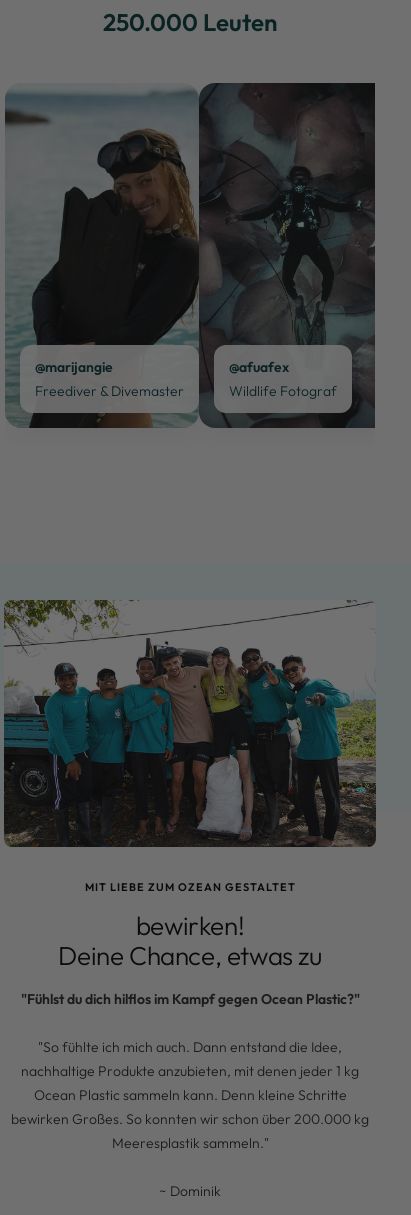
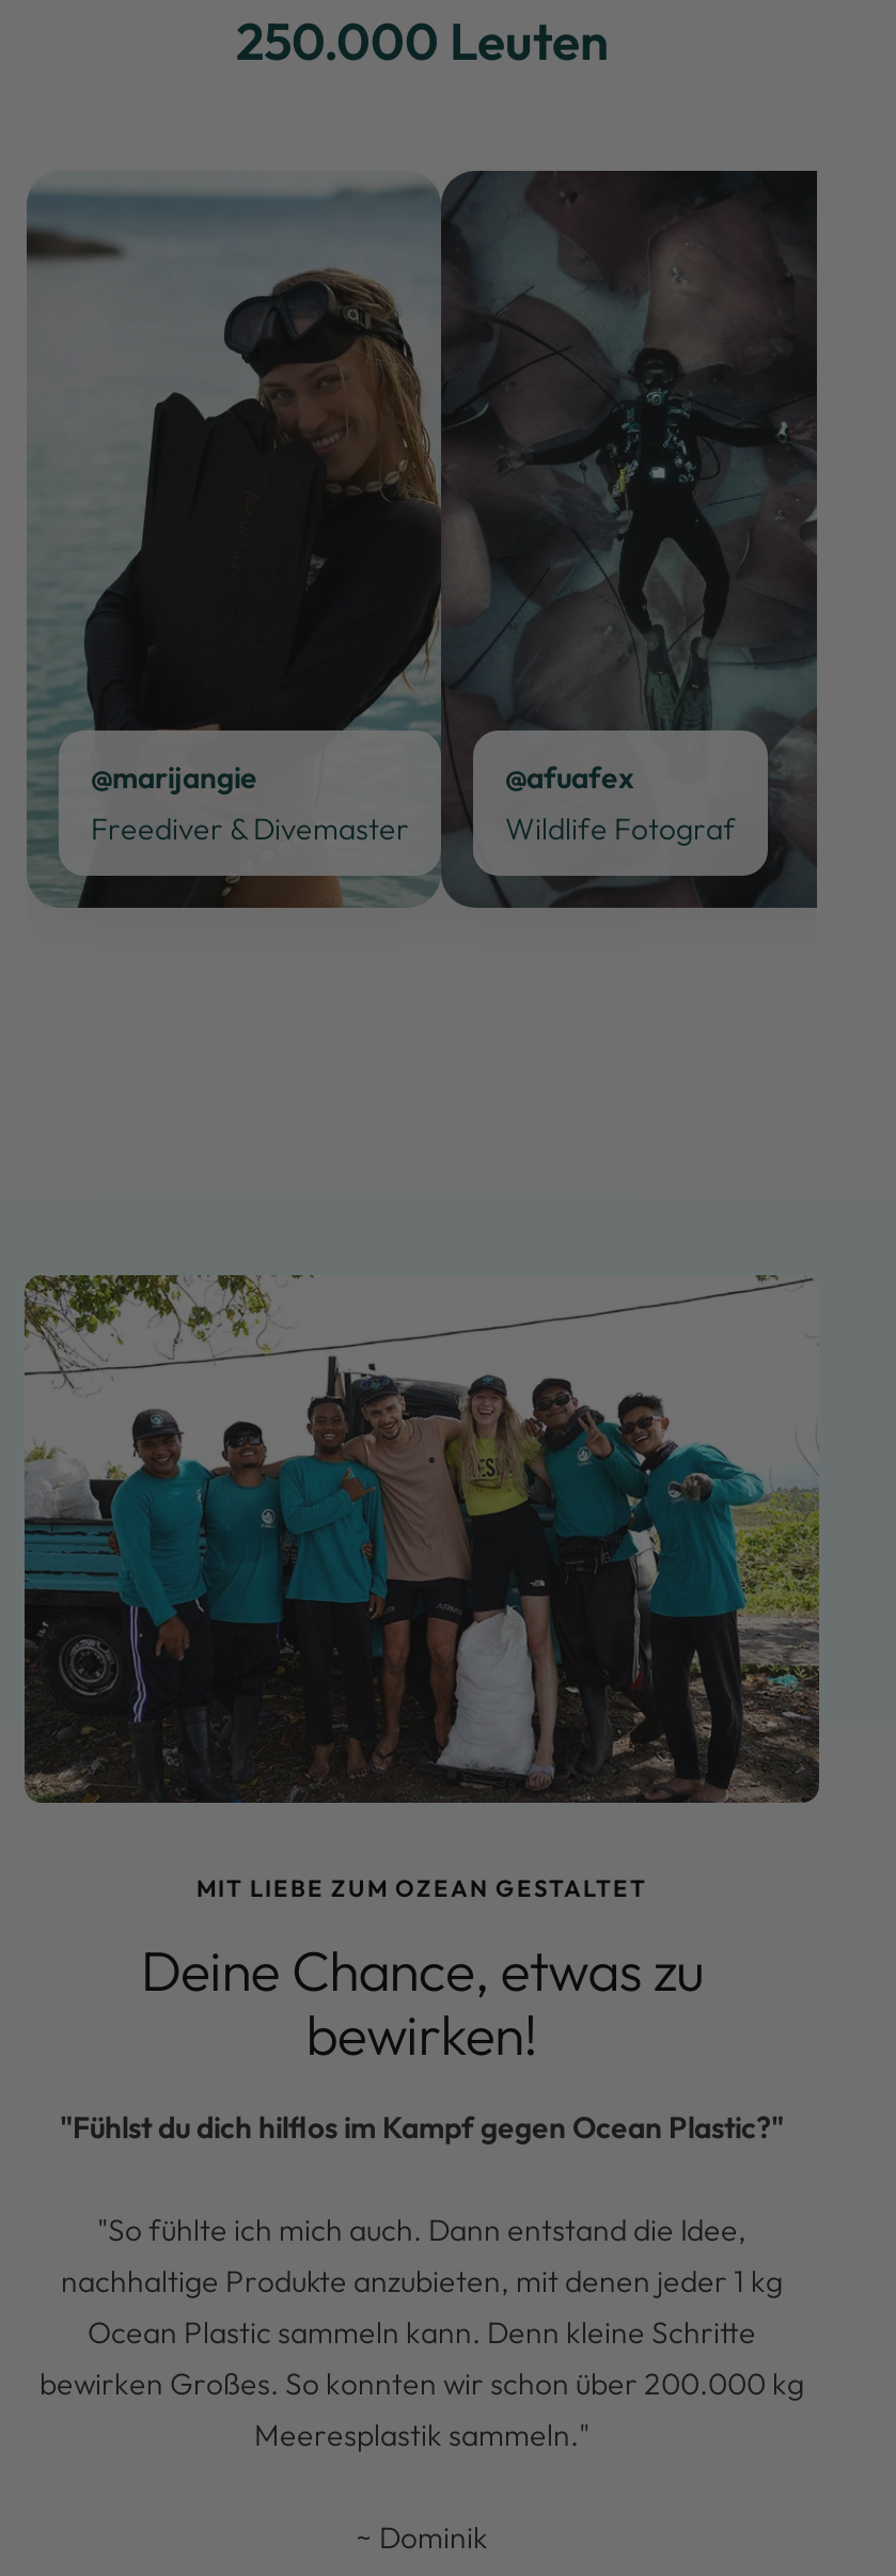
moved [136,909,244,942] -> [306,2000,538,2070]: bewirken!
moved [58,939,322,972] -> [141,1936,703,2006]: Deine Chance, etwas zu

